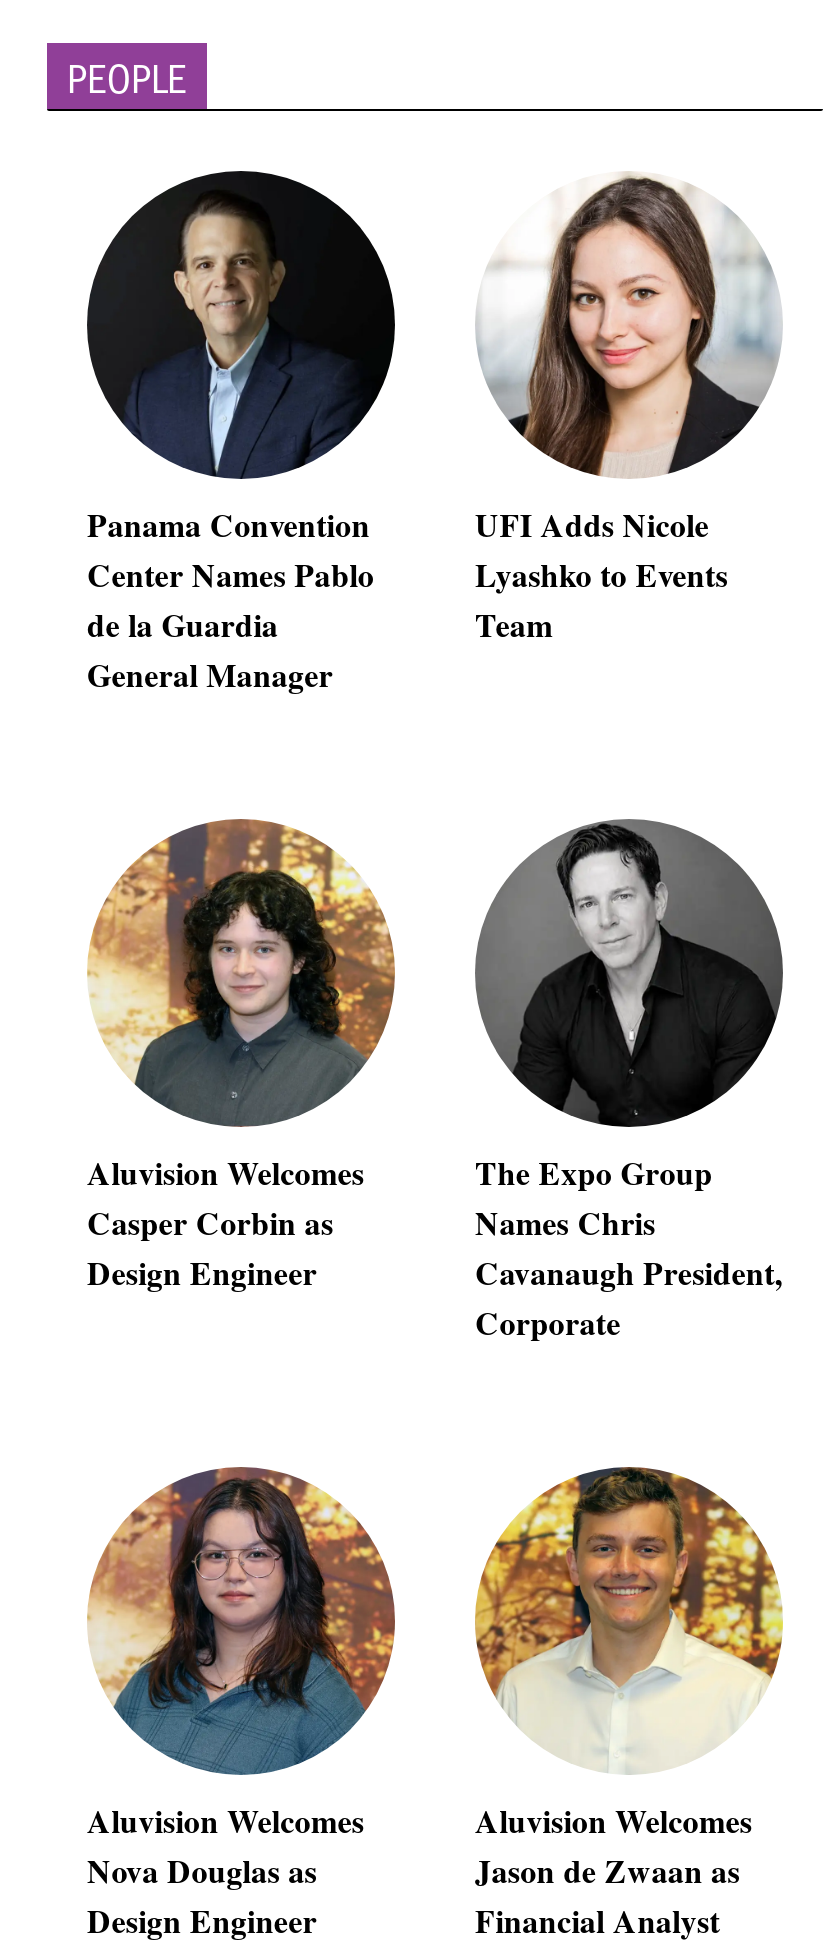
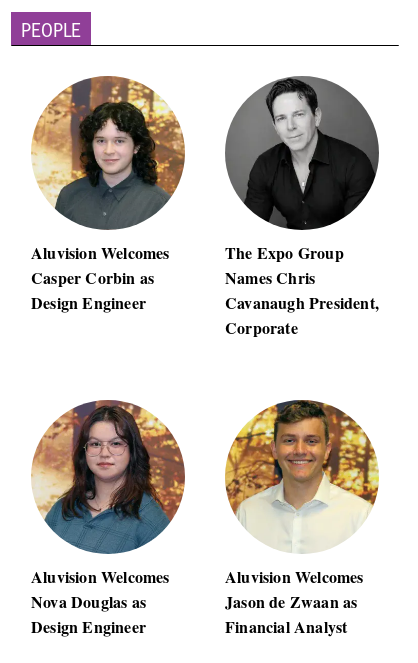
[85,169,397,697] [image] | Panama Convention | Center Names Pablo | de la Guardia | General Manager -> none
[475,173,781,647] [image] | UFI Adds Nicole | Lyashko to Events | Team -> none

